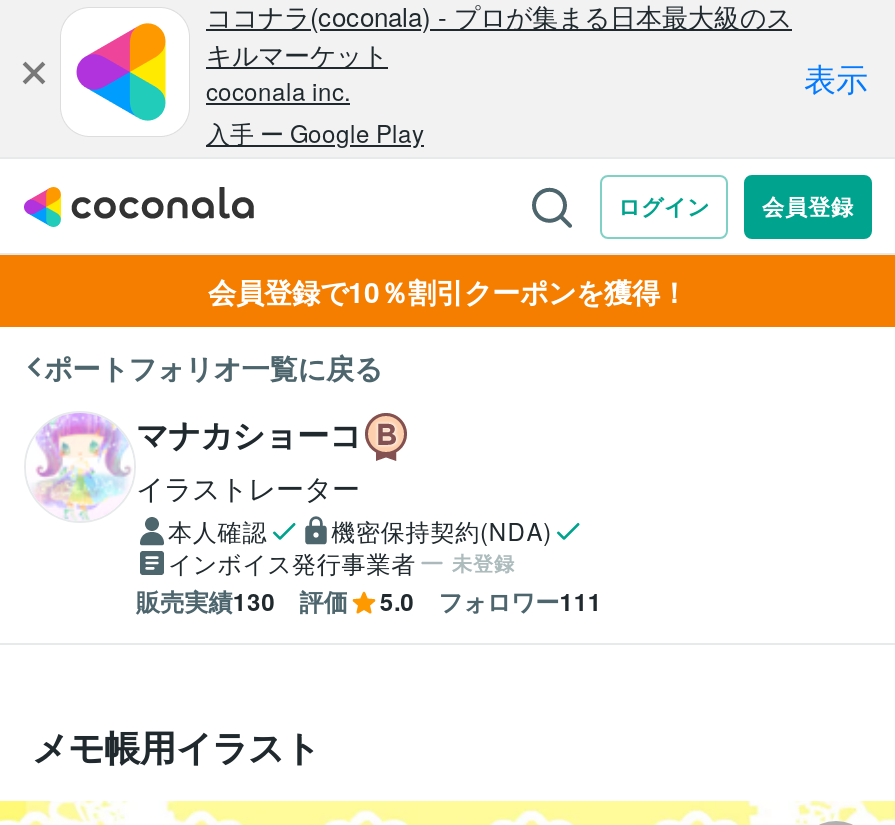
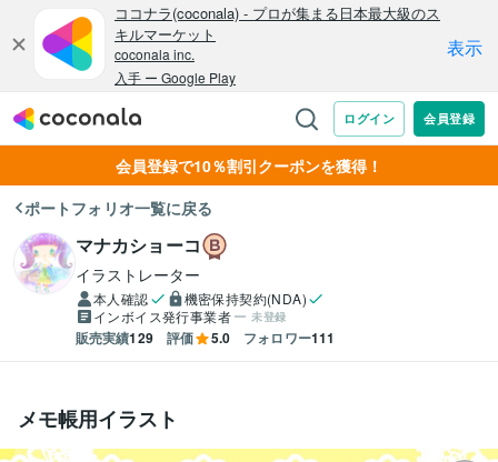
[136,584,602,620] 販売実績130 評価 5.0 フォロワー111 -> [76,328,335,348] 販売実績129 評価 5.0 フォロワー111

